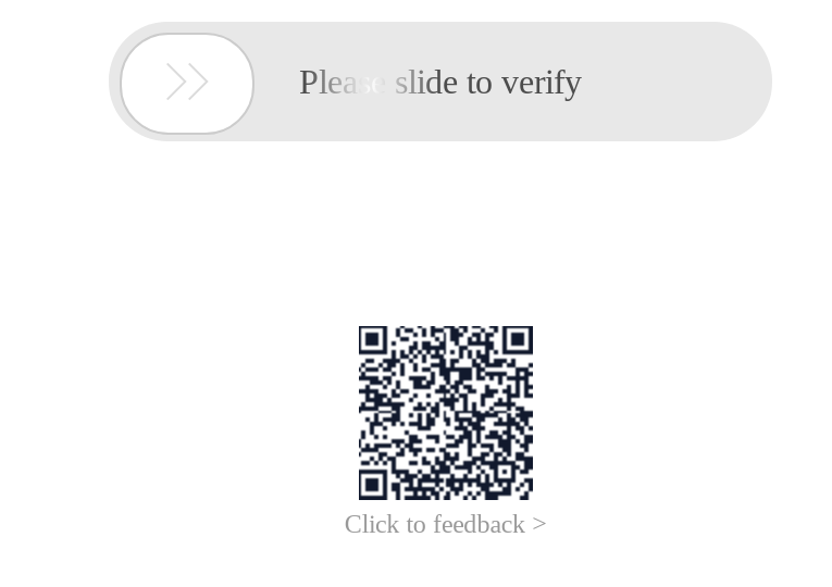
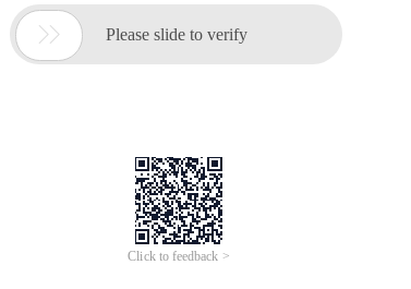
[357,324,533,502] [image] -> [134,156,223,245] [image]

